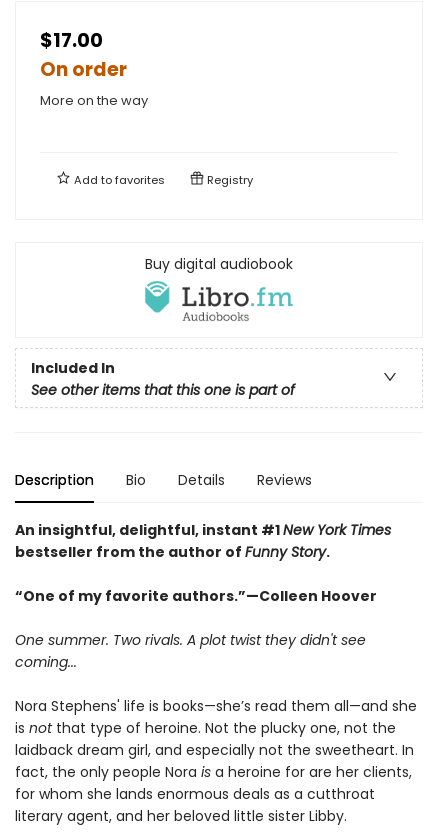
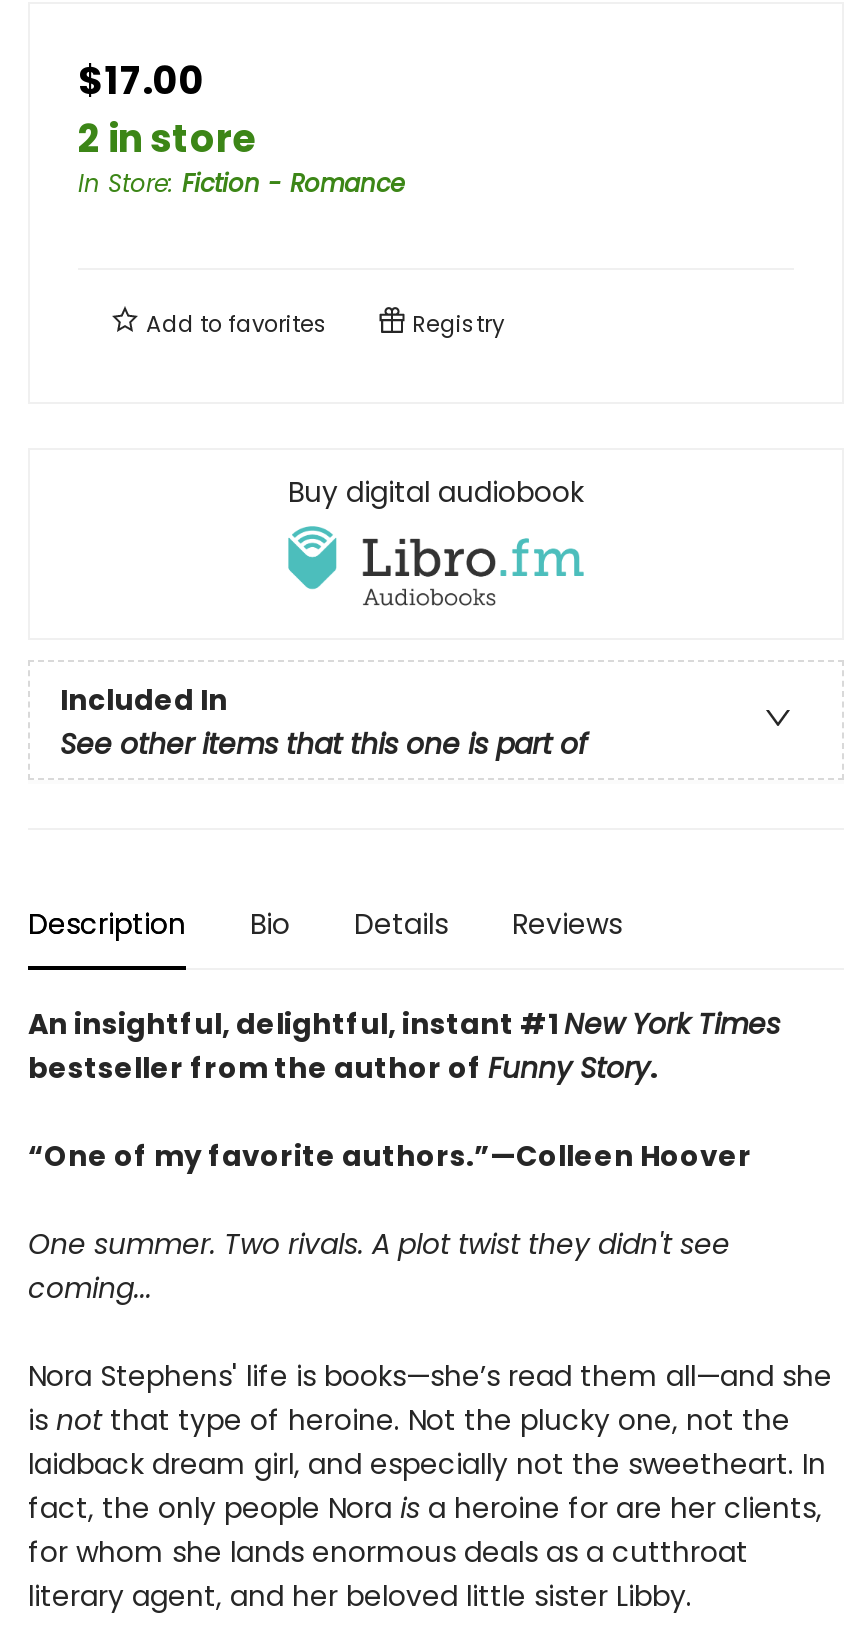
[40,55,148,109] On order | More on the way -> [78,111,404,199] 2 in store | In Store: Fiction - Romance

